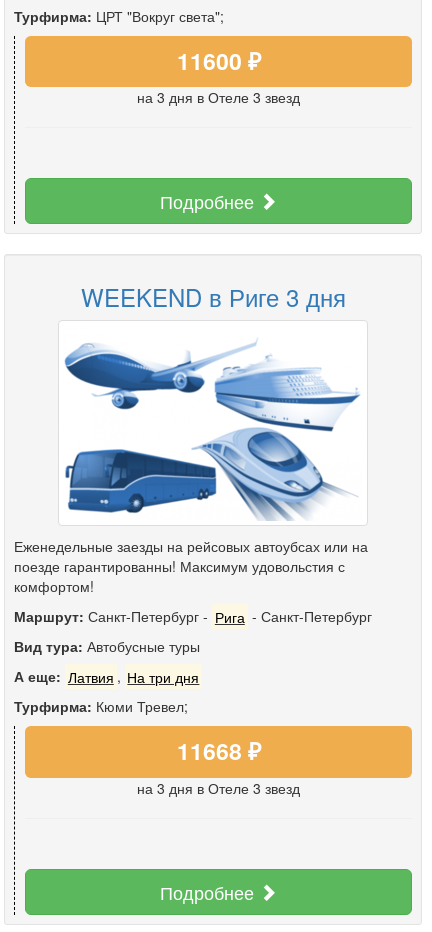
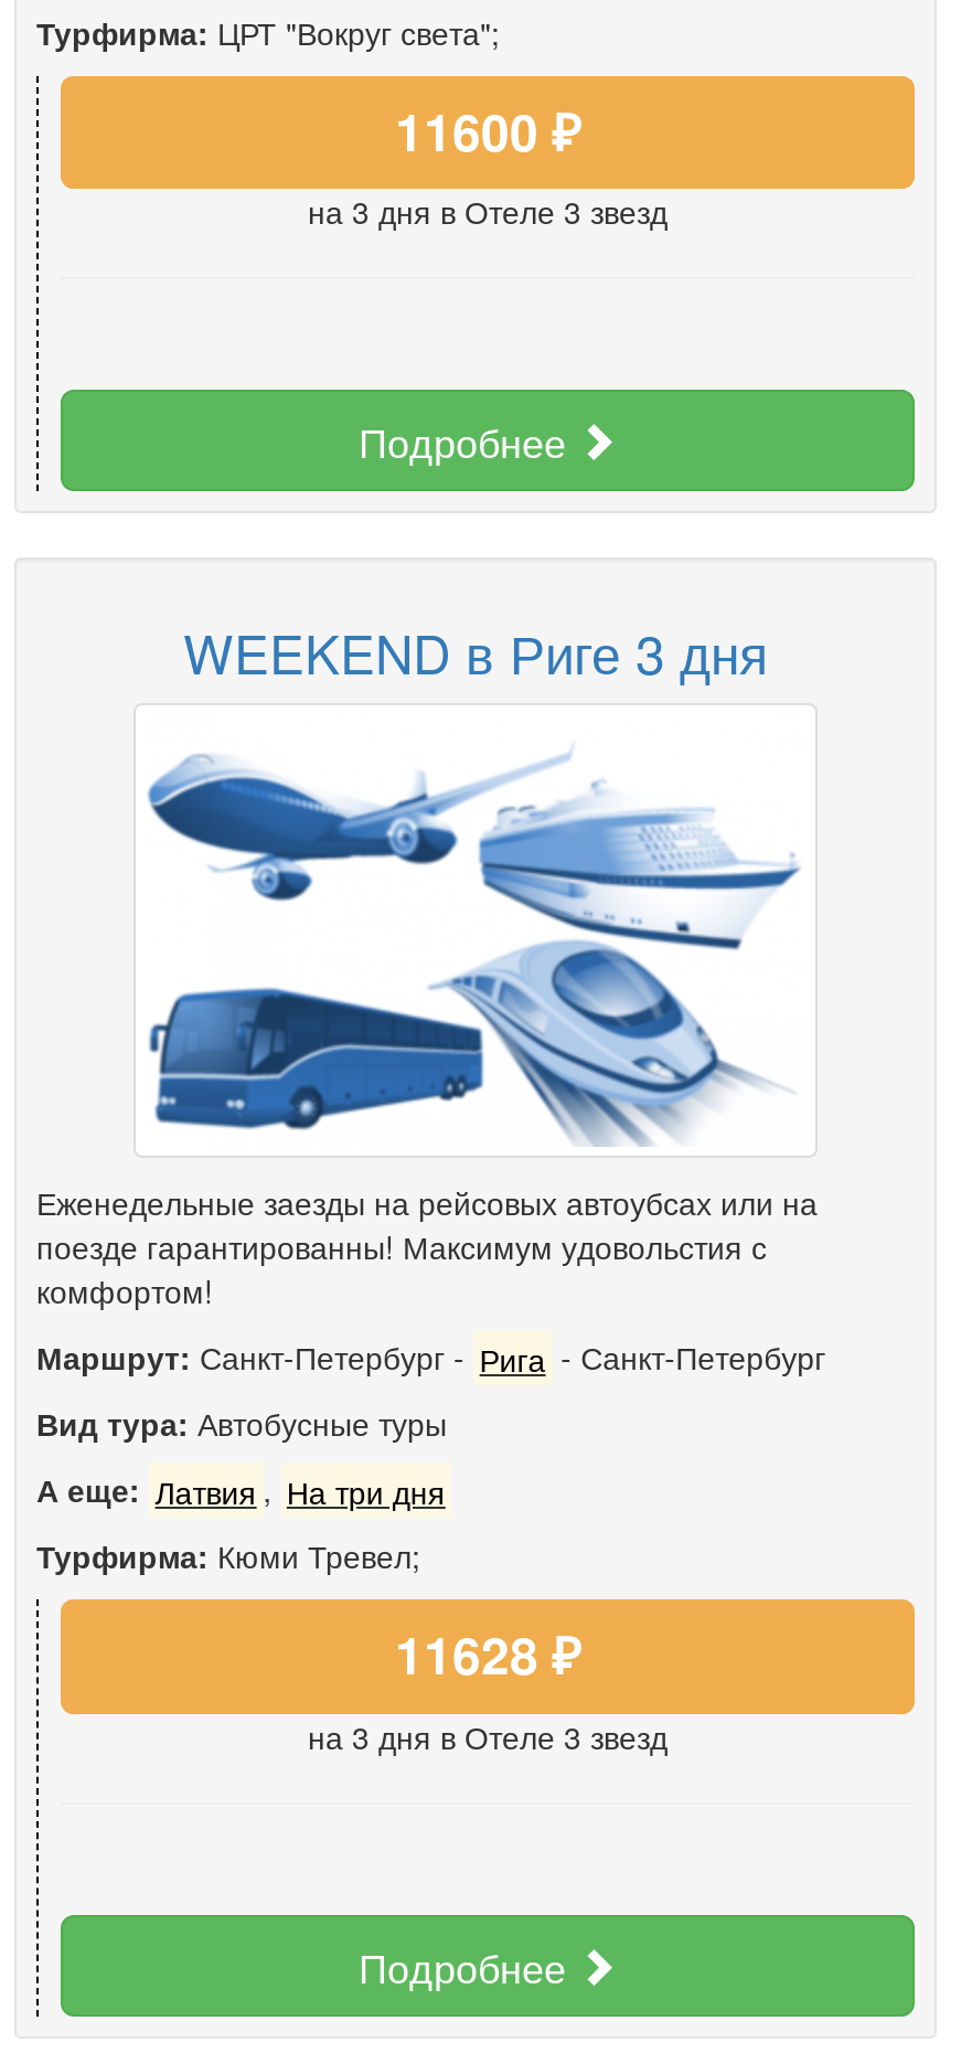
[176,734,260,767] 11668 ₽ -> [395,1617,580,1690] 11628 ₽

